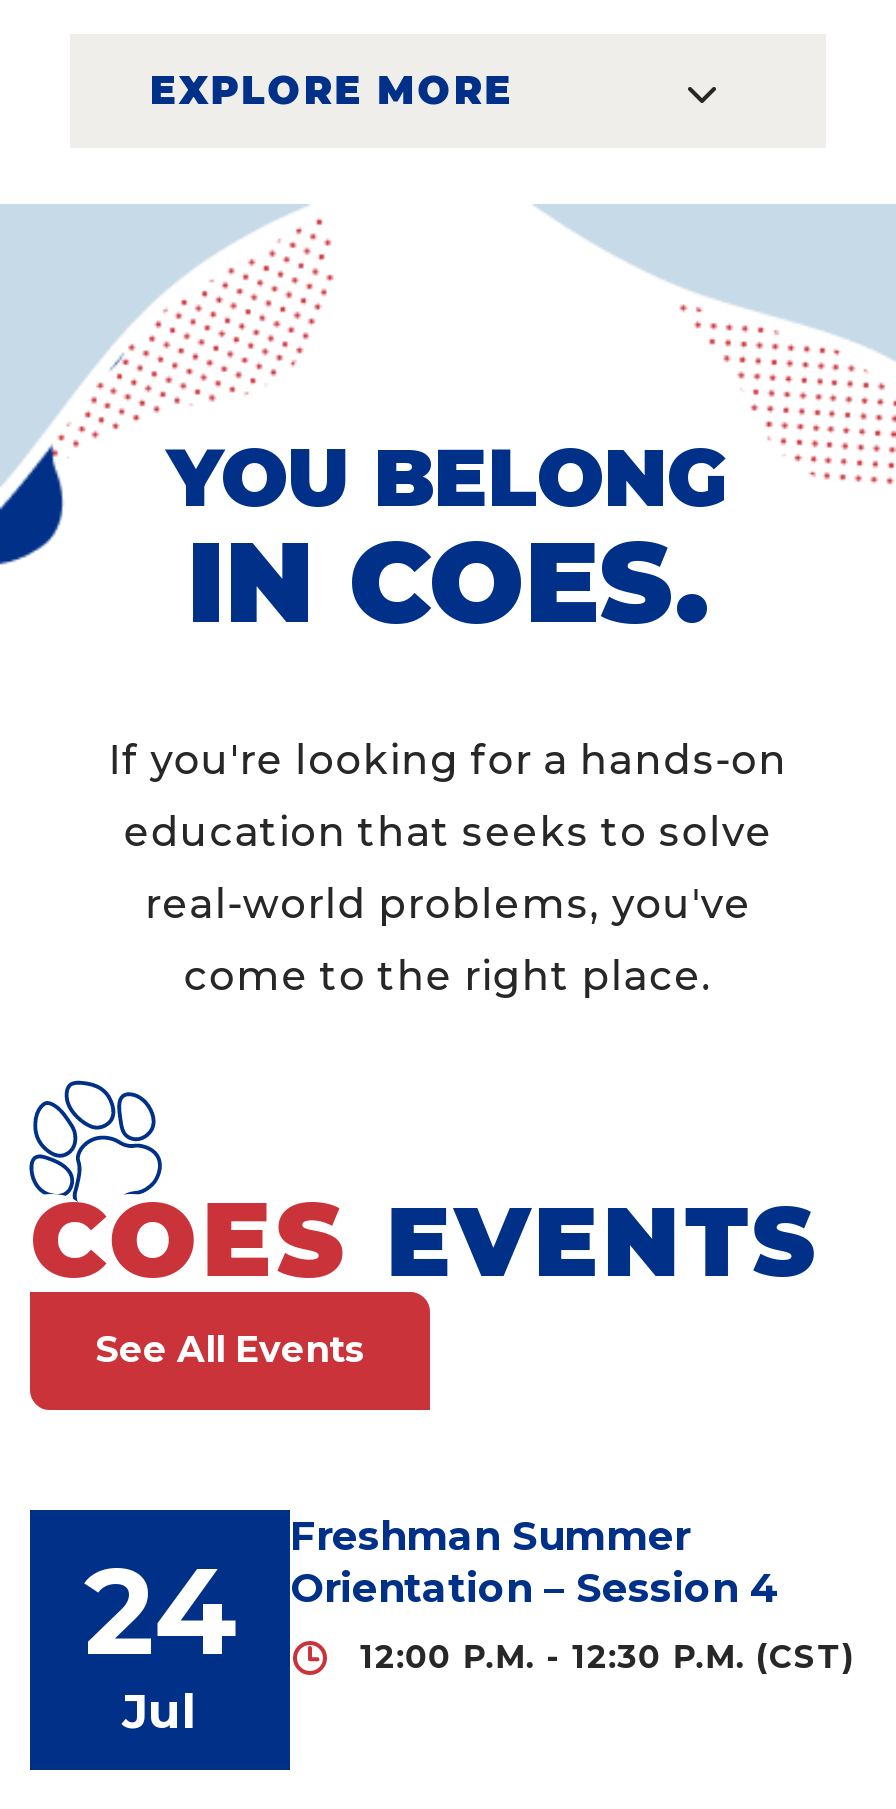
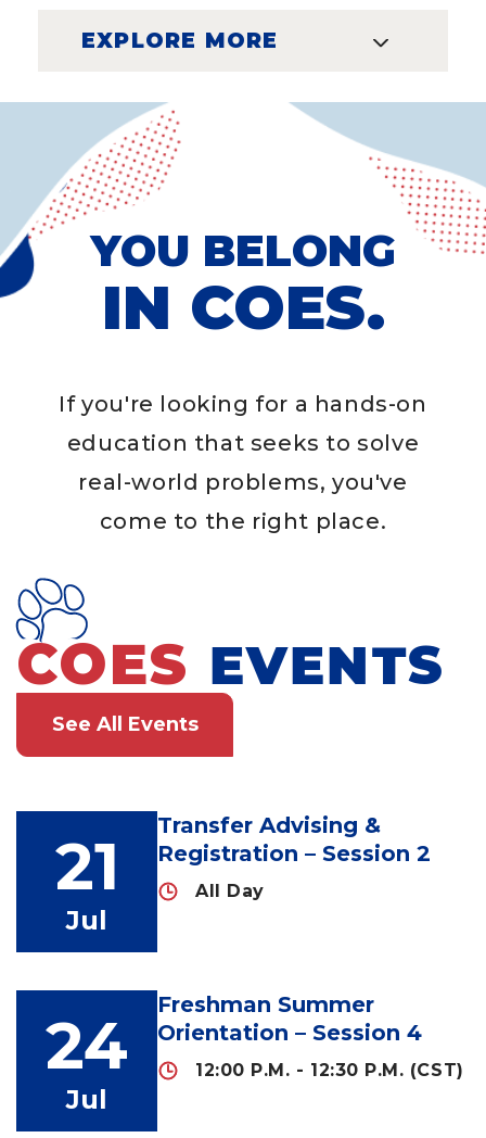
none -> [55,826,119,936] 21 | Jul
none -> [157,812,431,901] Transfer Advising & | Registration – Session 2 | All Day

